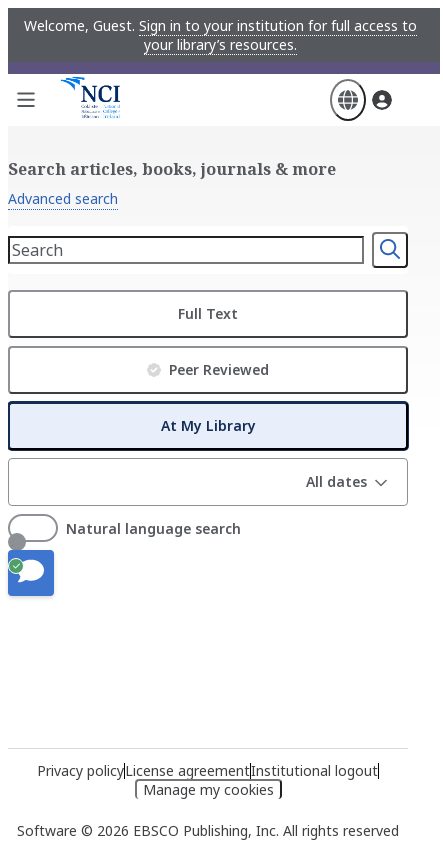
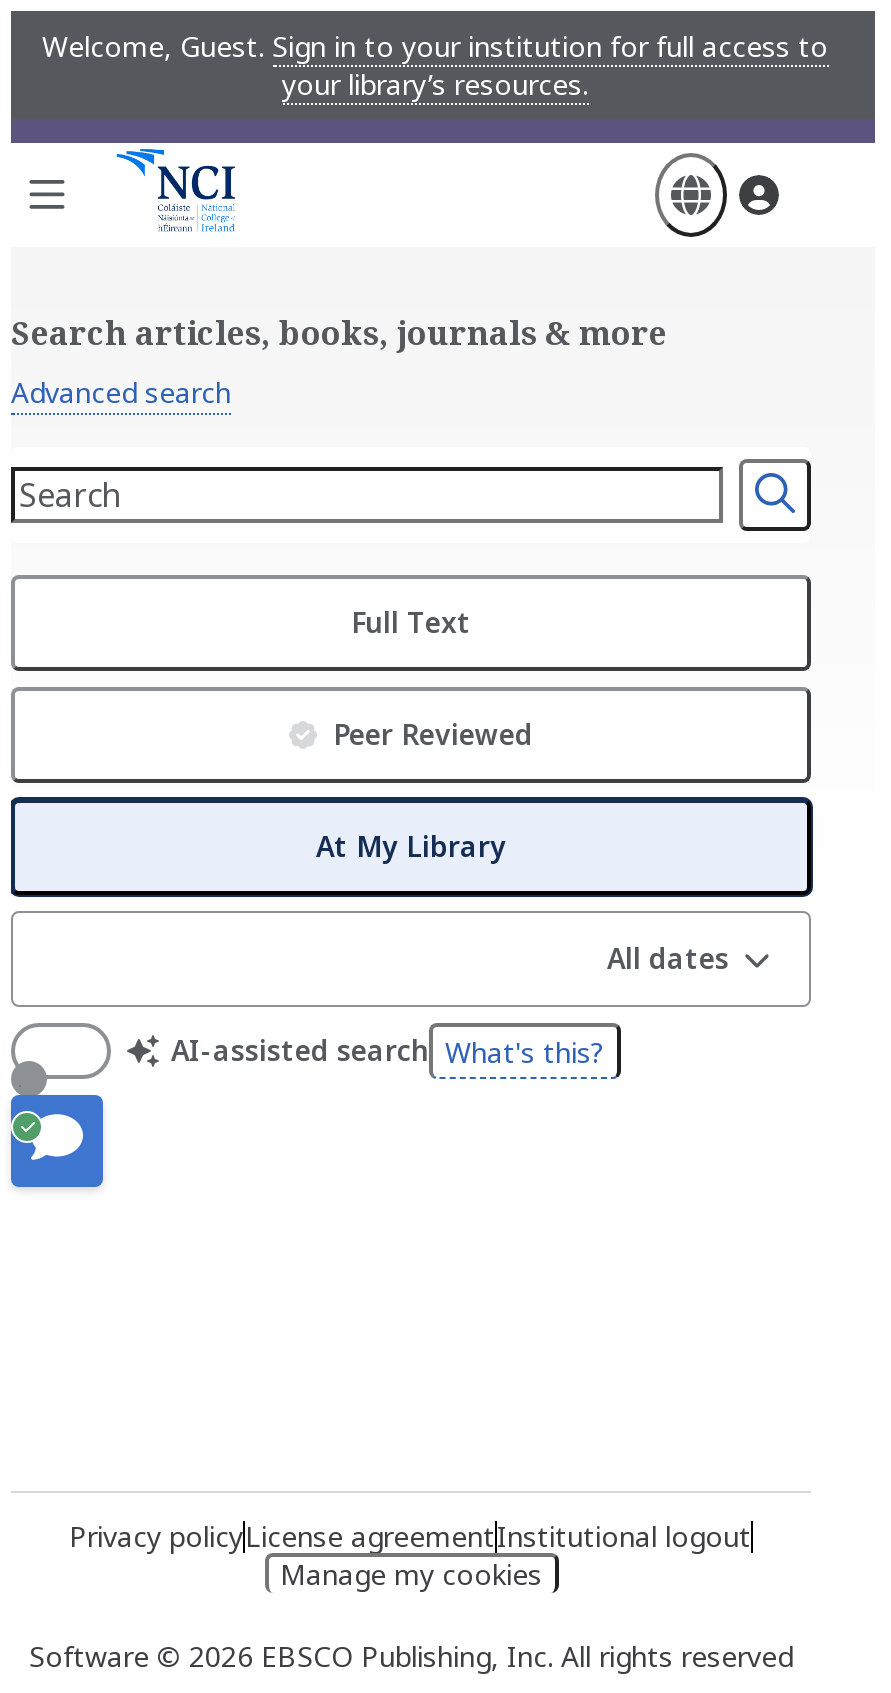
[66,518,241,537] Natural language search -> [171,1031,605,1071] AI-assisted search What's this?

